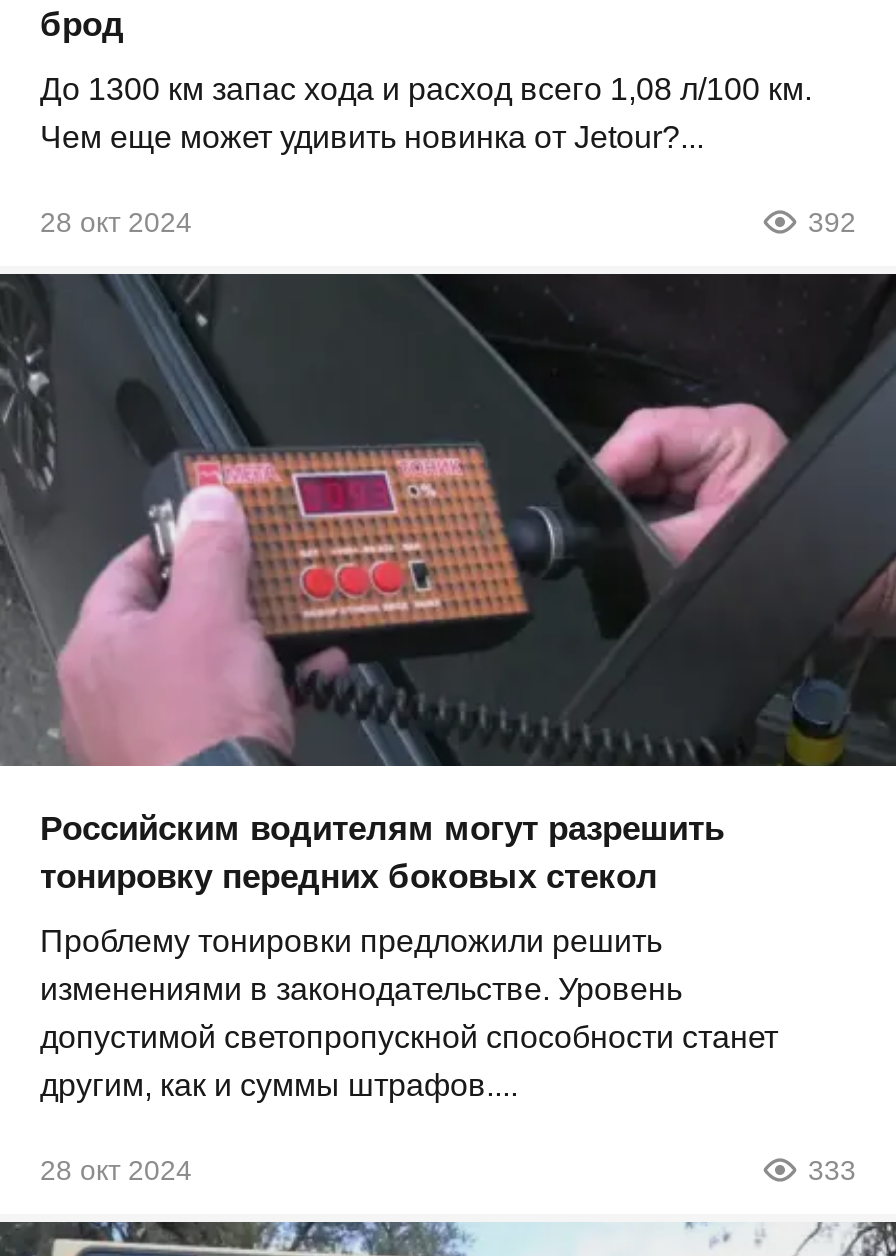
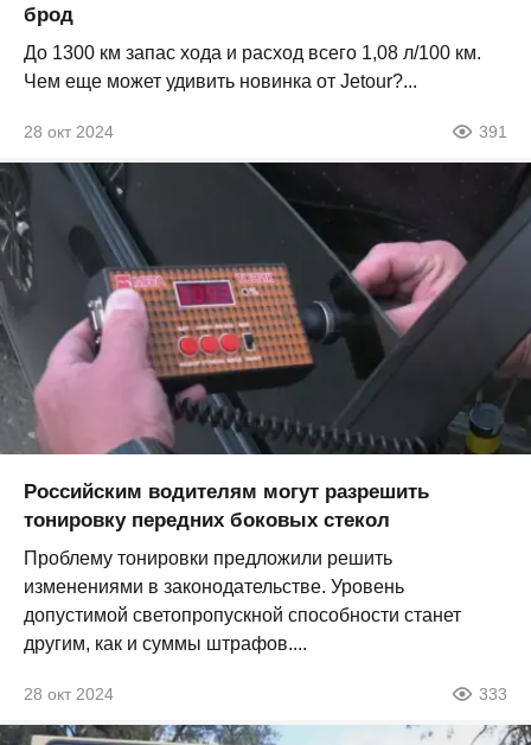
[808,206,856,238] 392 -> [479,122,507,141] 391

